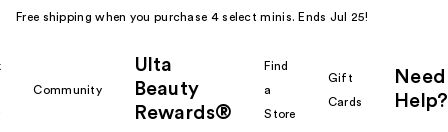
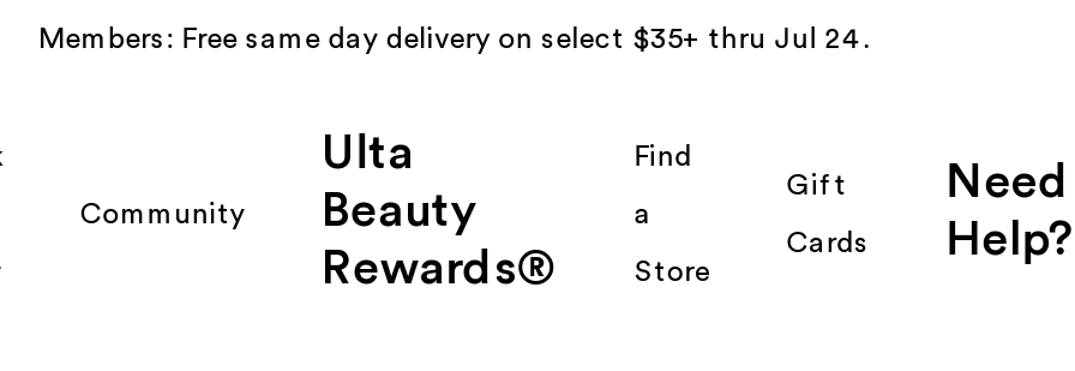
[16,11,368,23] Free shipping when you purchase 4 select minis. Ends Jul 25! -> [38,24,870,53] Members: Free same day delivery on select $35+ thru Jul 24.

